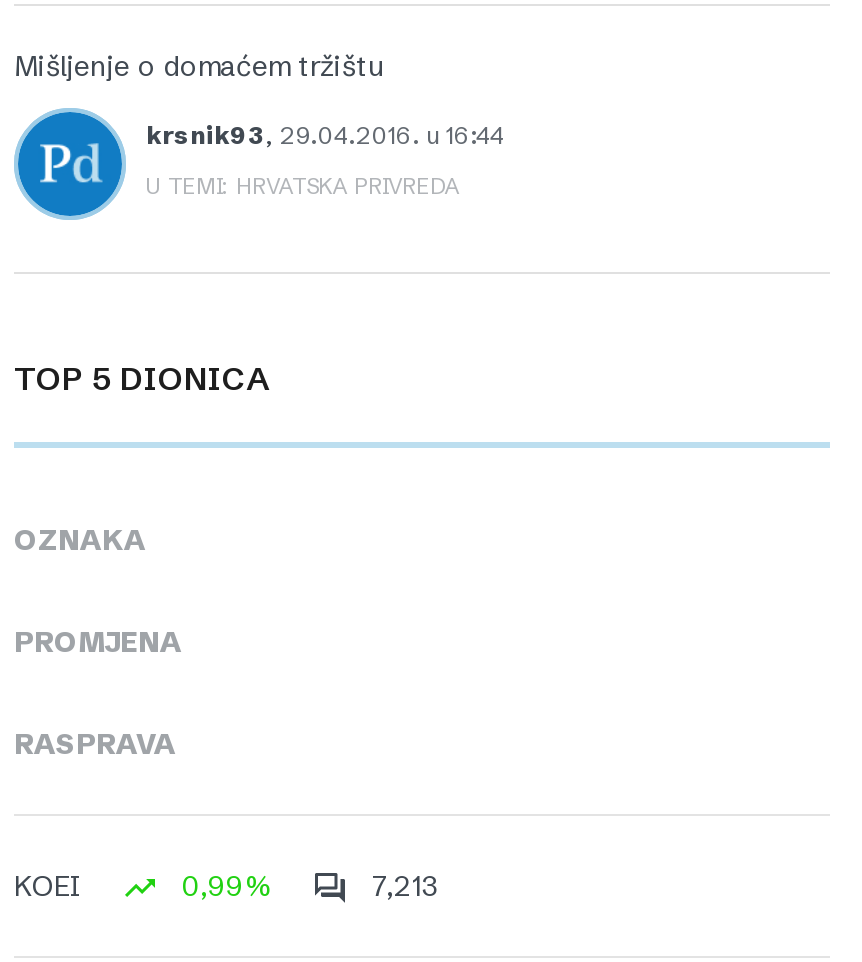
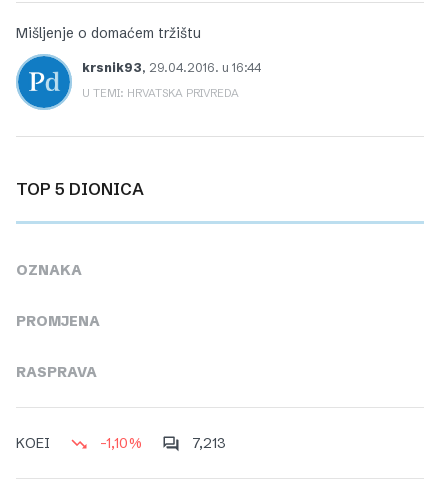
[174,868,272,904] 0,99% -> [96,434,142,452] -1,10%

